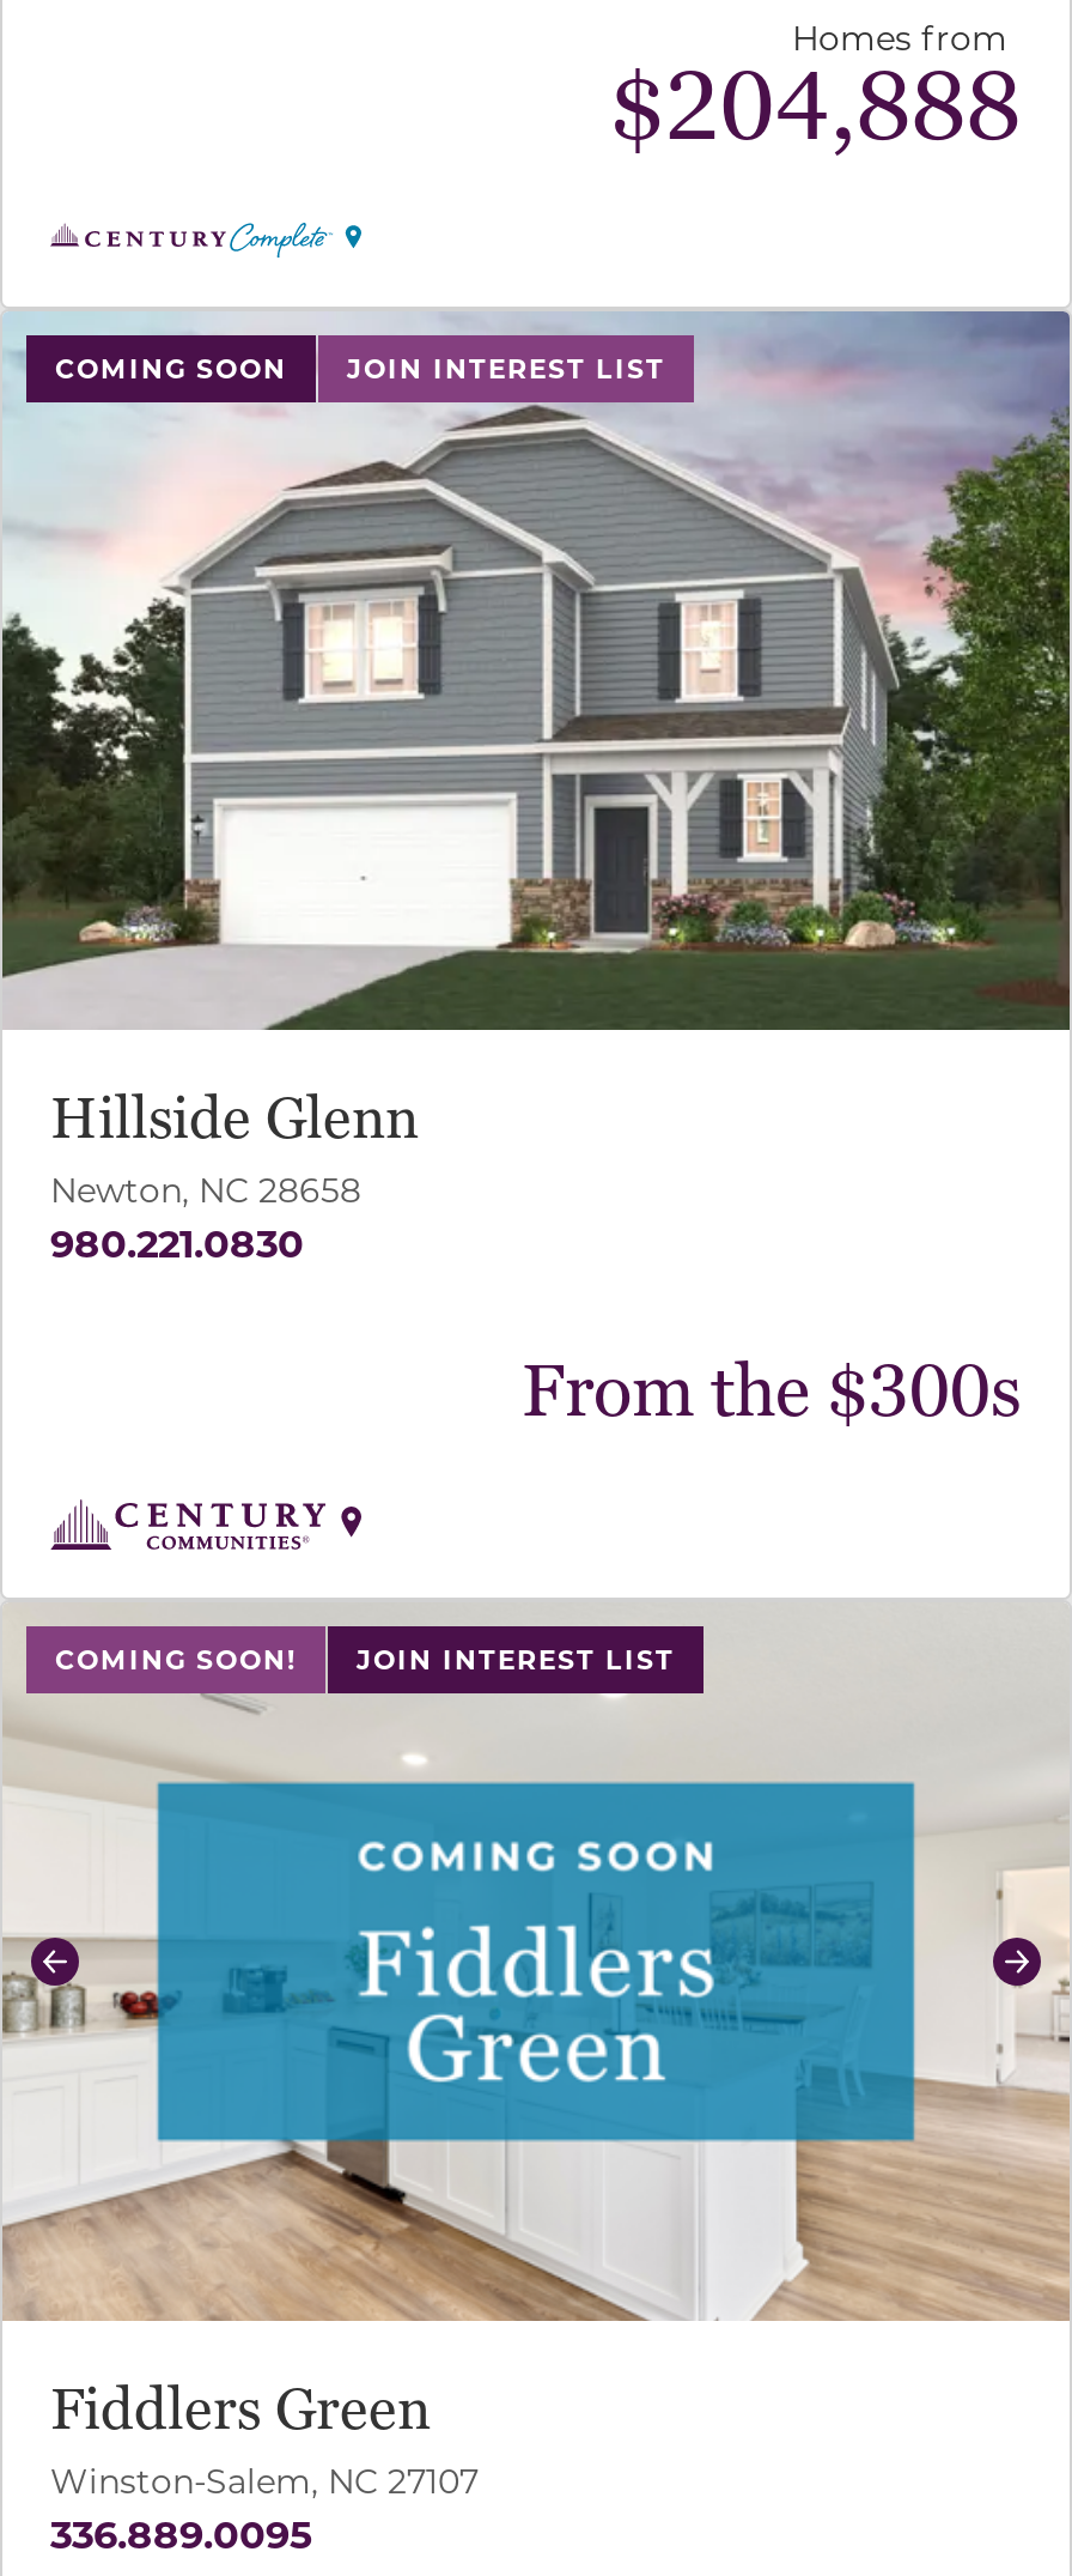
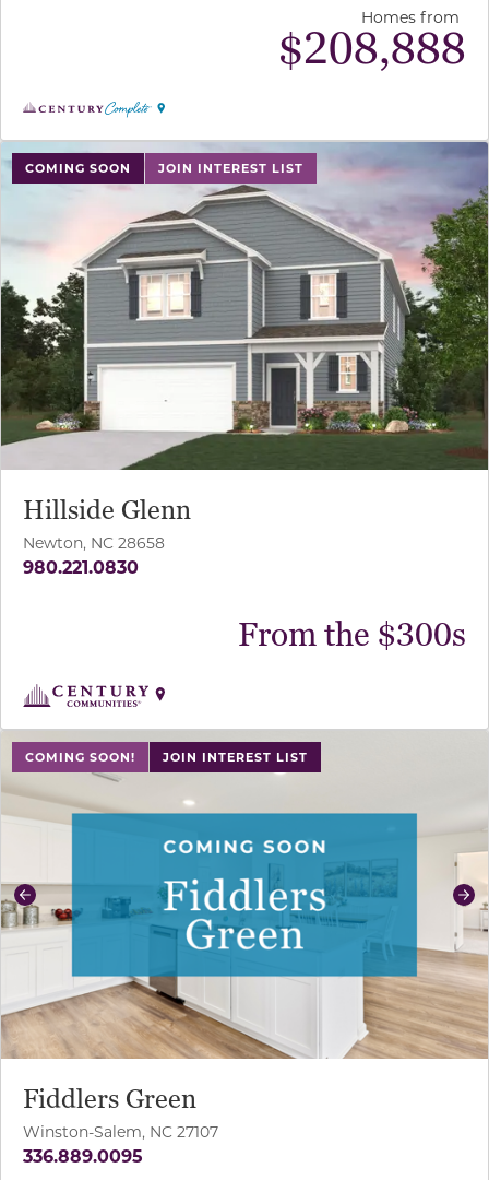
[608,50,1022,168] $204,888 -> [277,23,466,76] $208,888

